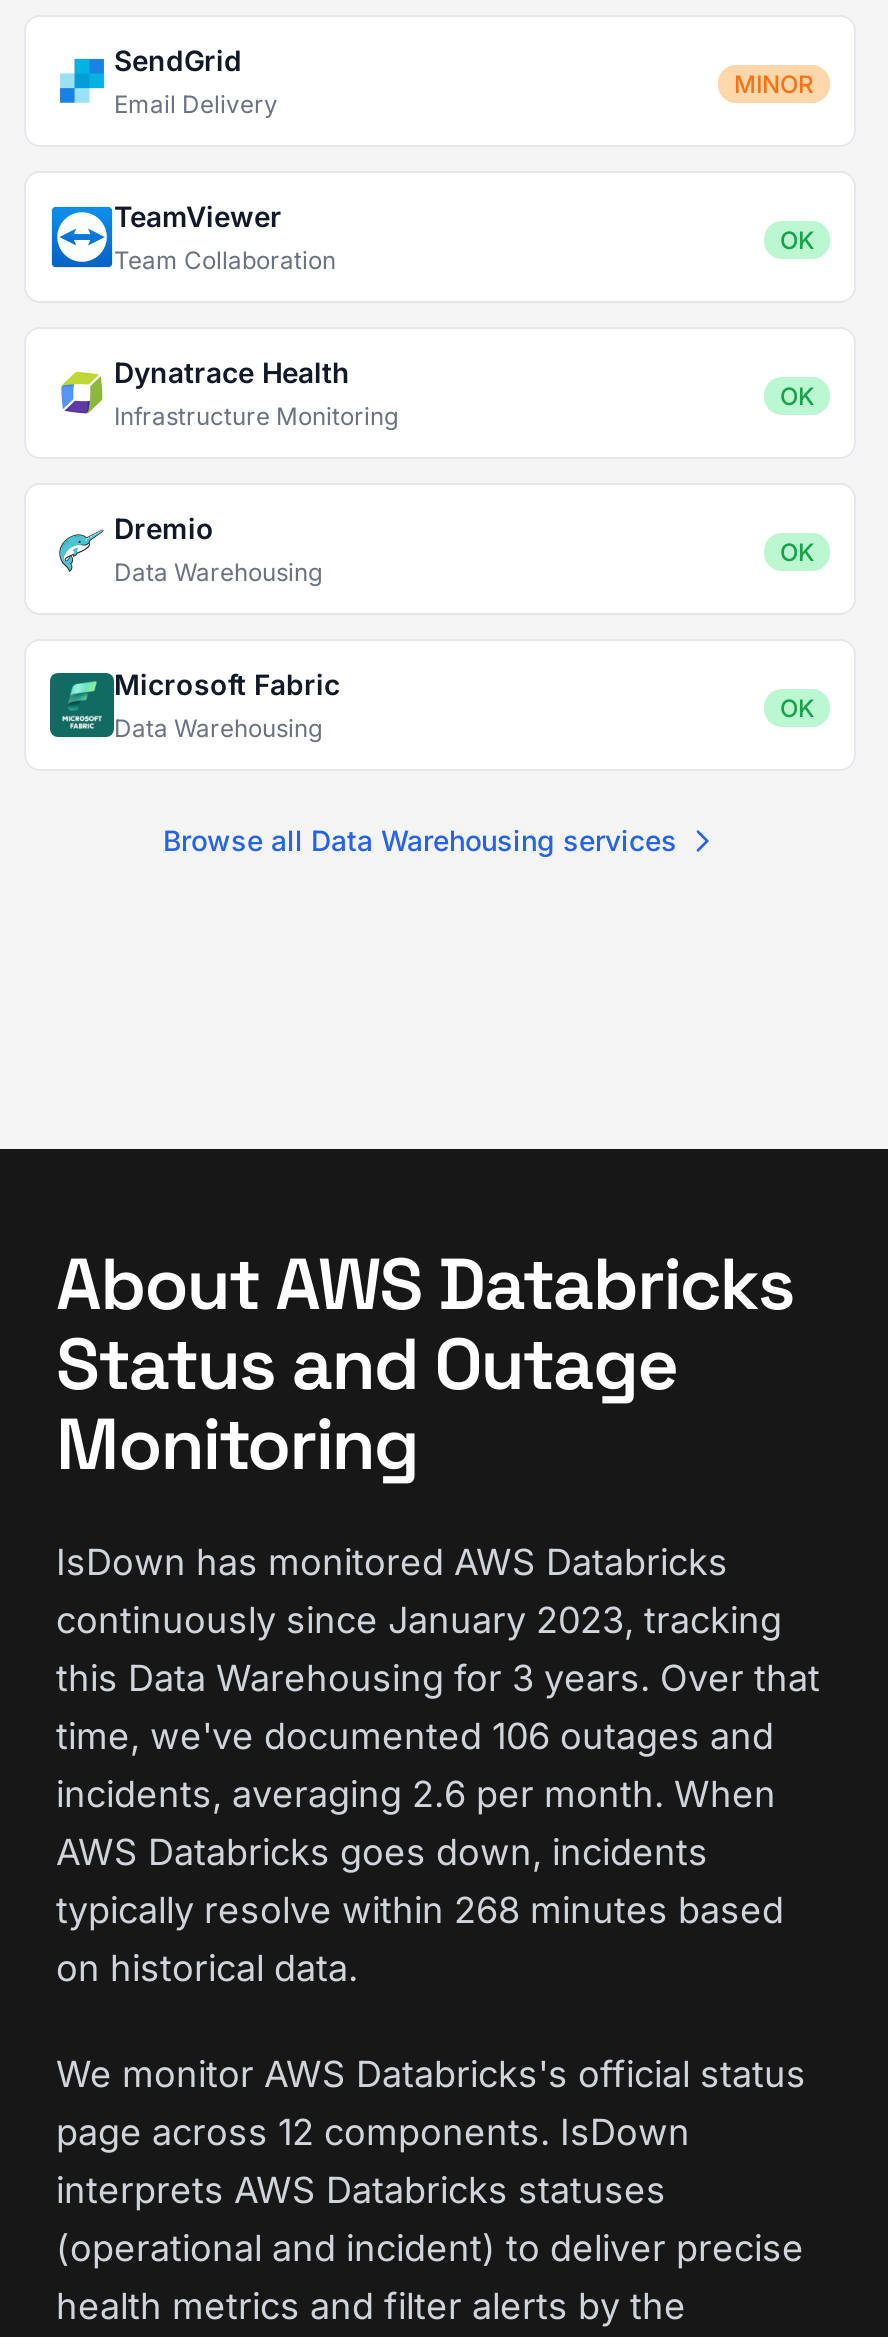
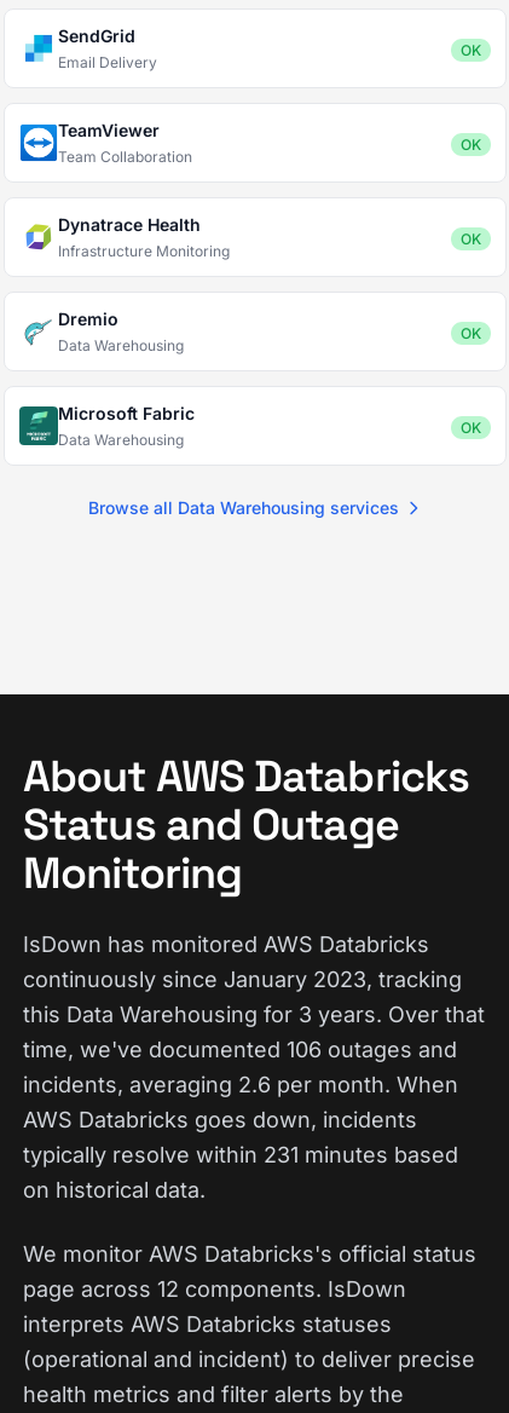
[734,69,814,99] MINOR -> [461,41,481,59] OK
[56,1889,784,1931] typically resolve within 268 minutes based -> [23,1142,458,1167] typically resolve within 231 minutes based

